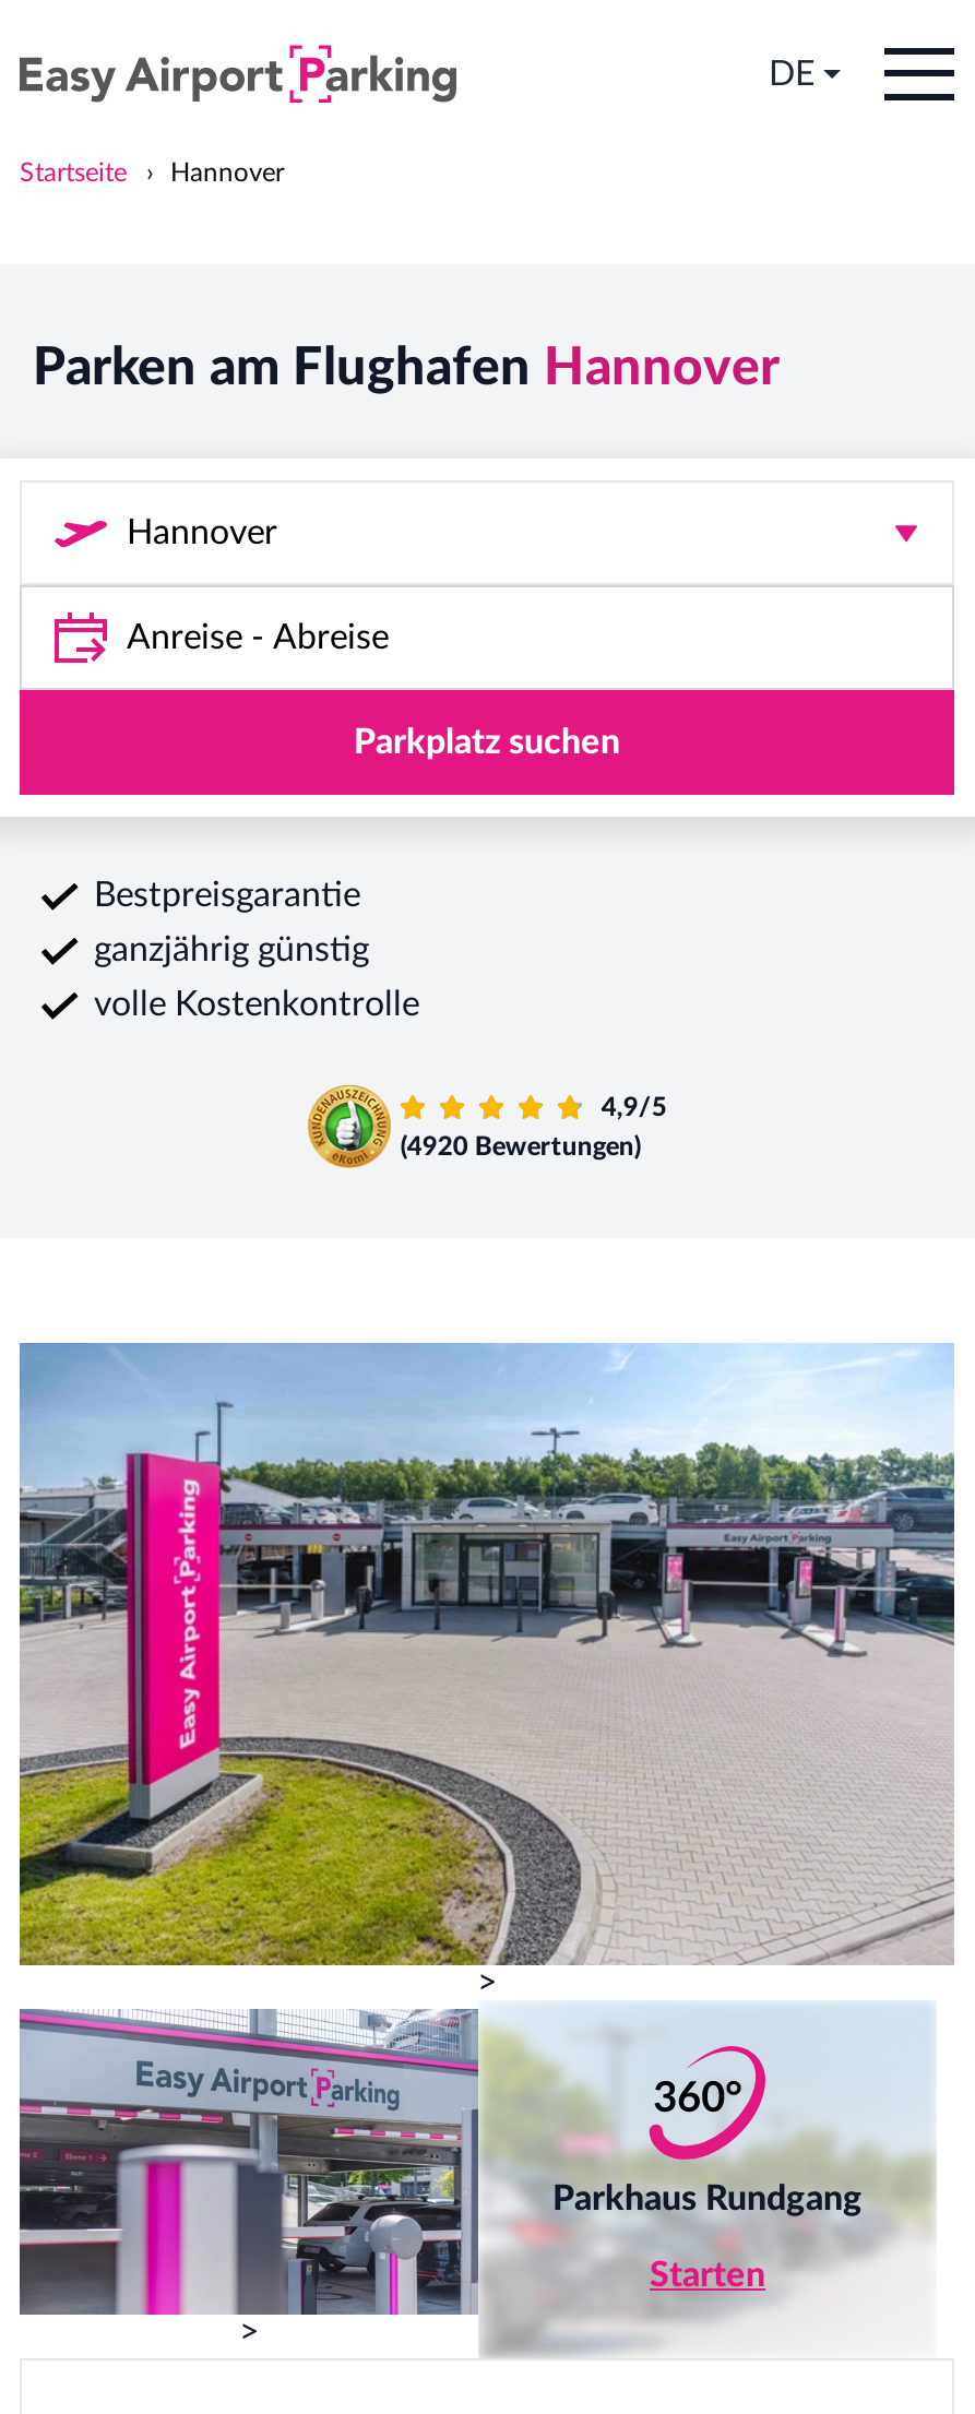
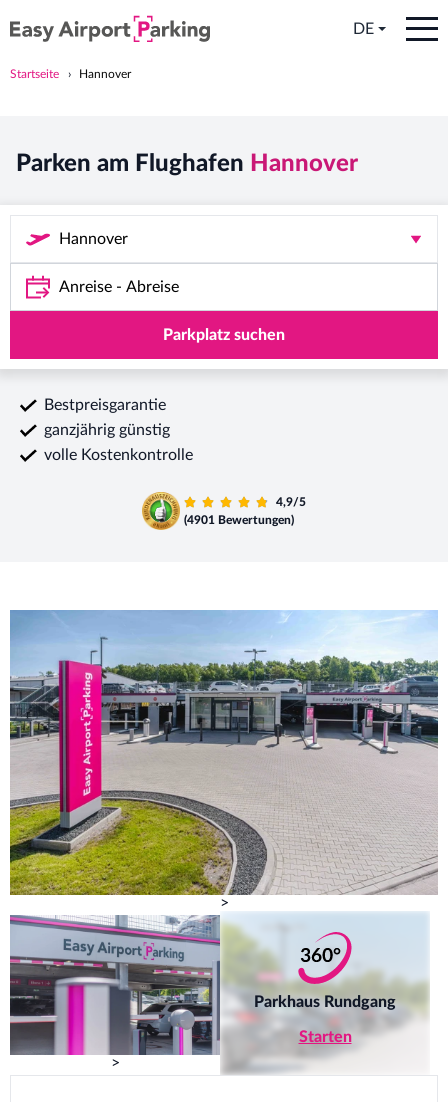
[400,1133,641,1159] (4920 Bewertungen) -> [184,514,294,526] (4901 Bewertungen)

